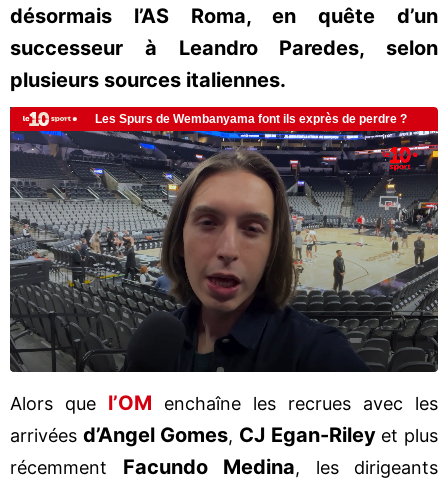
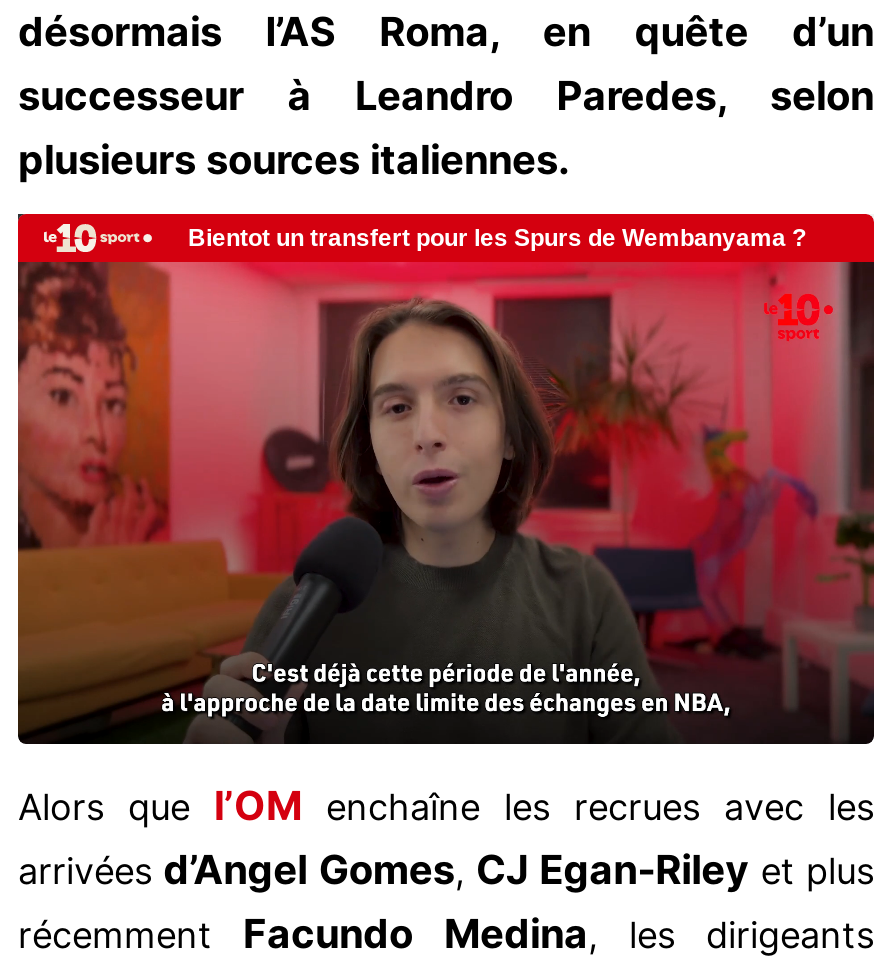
[9,111,439,372] [image] -> [16,226,876,742] [image]

